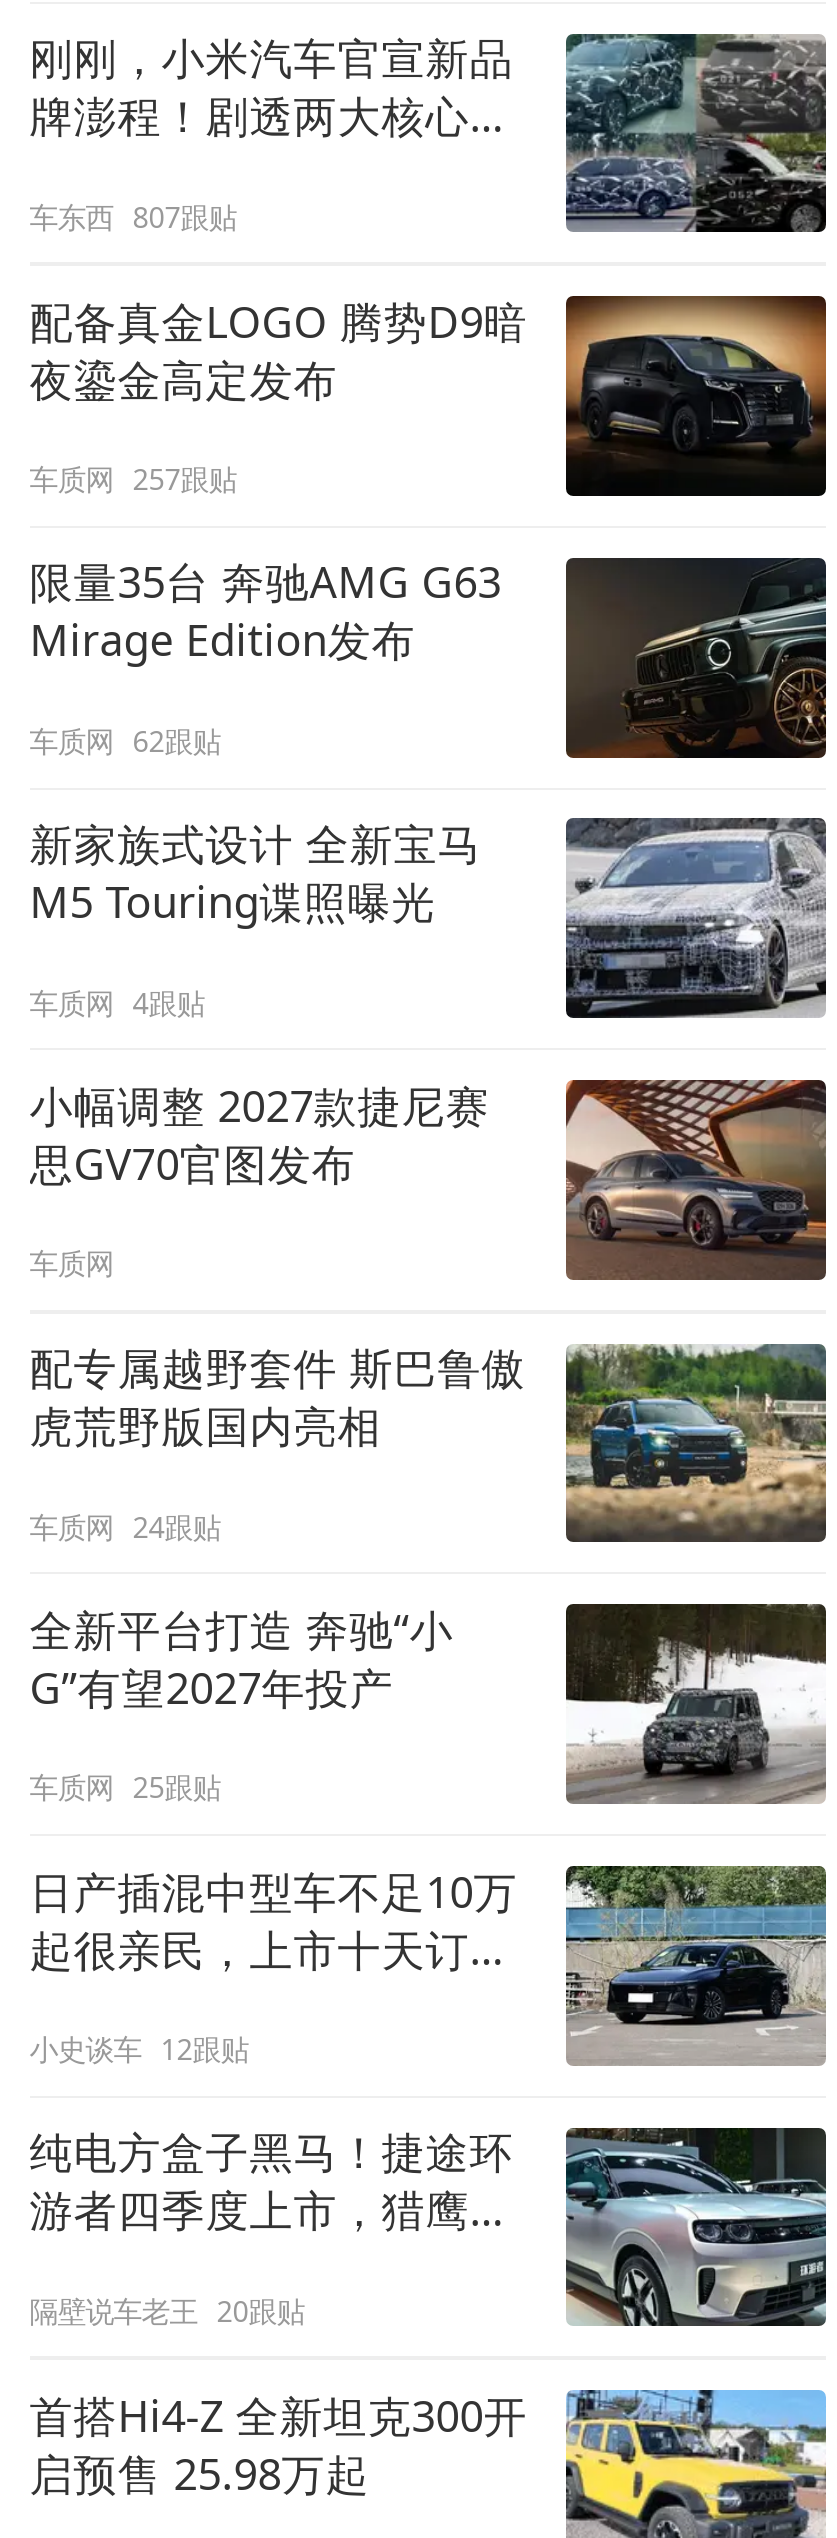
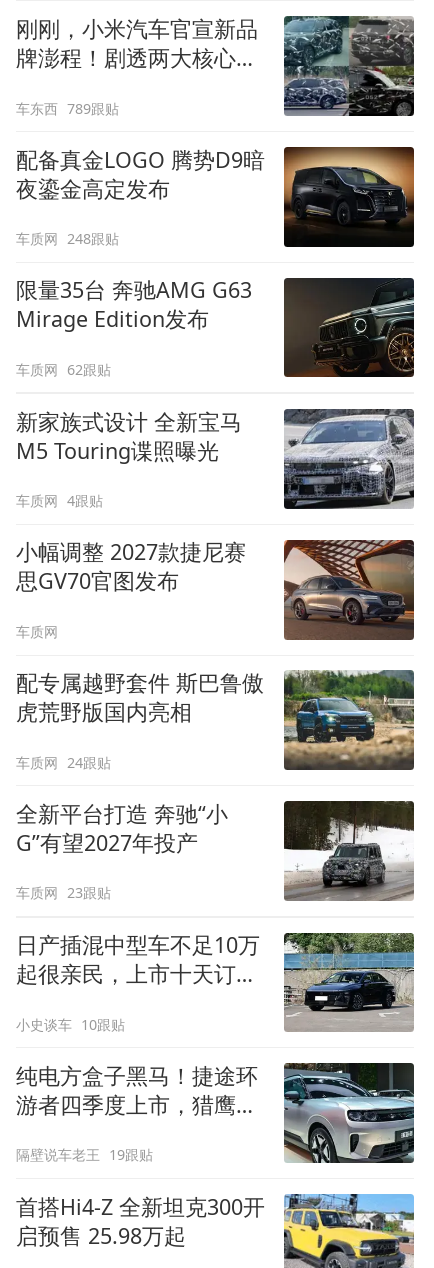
[29,197,237,235] 车东西 807跟贴 -> [16,98,119,117] 车东西 789跟贴
[29,460,237,498] 车质网 257跟贴 -> [16,229,119,248] 车质网 248跟贴
[29,1768,221,1806] 车质网 25跟贴 -> [16,883,111,902] 车质网 23跟贴
[29,2030,249,2068] 小史谈车 12跟贴 -> [16,1015,125,1034] 小史谈车 10跟贴
[29,2291,305,2329] 隔壁说车老王 20跟贴 -> [16,1145,153,1164] 隔壁说车老王 19跟贴

